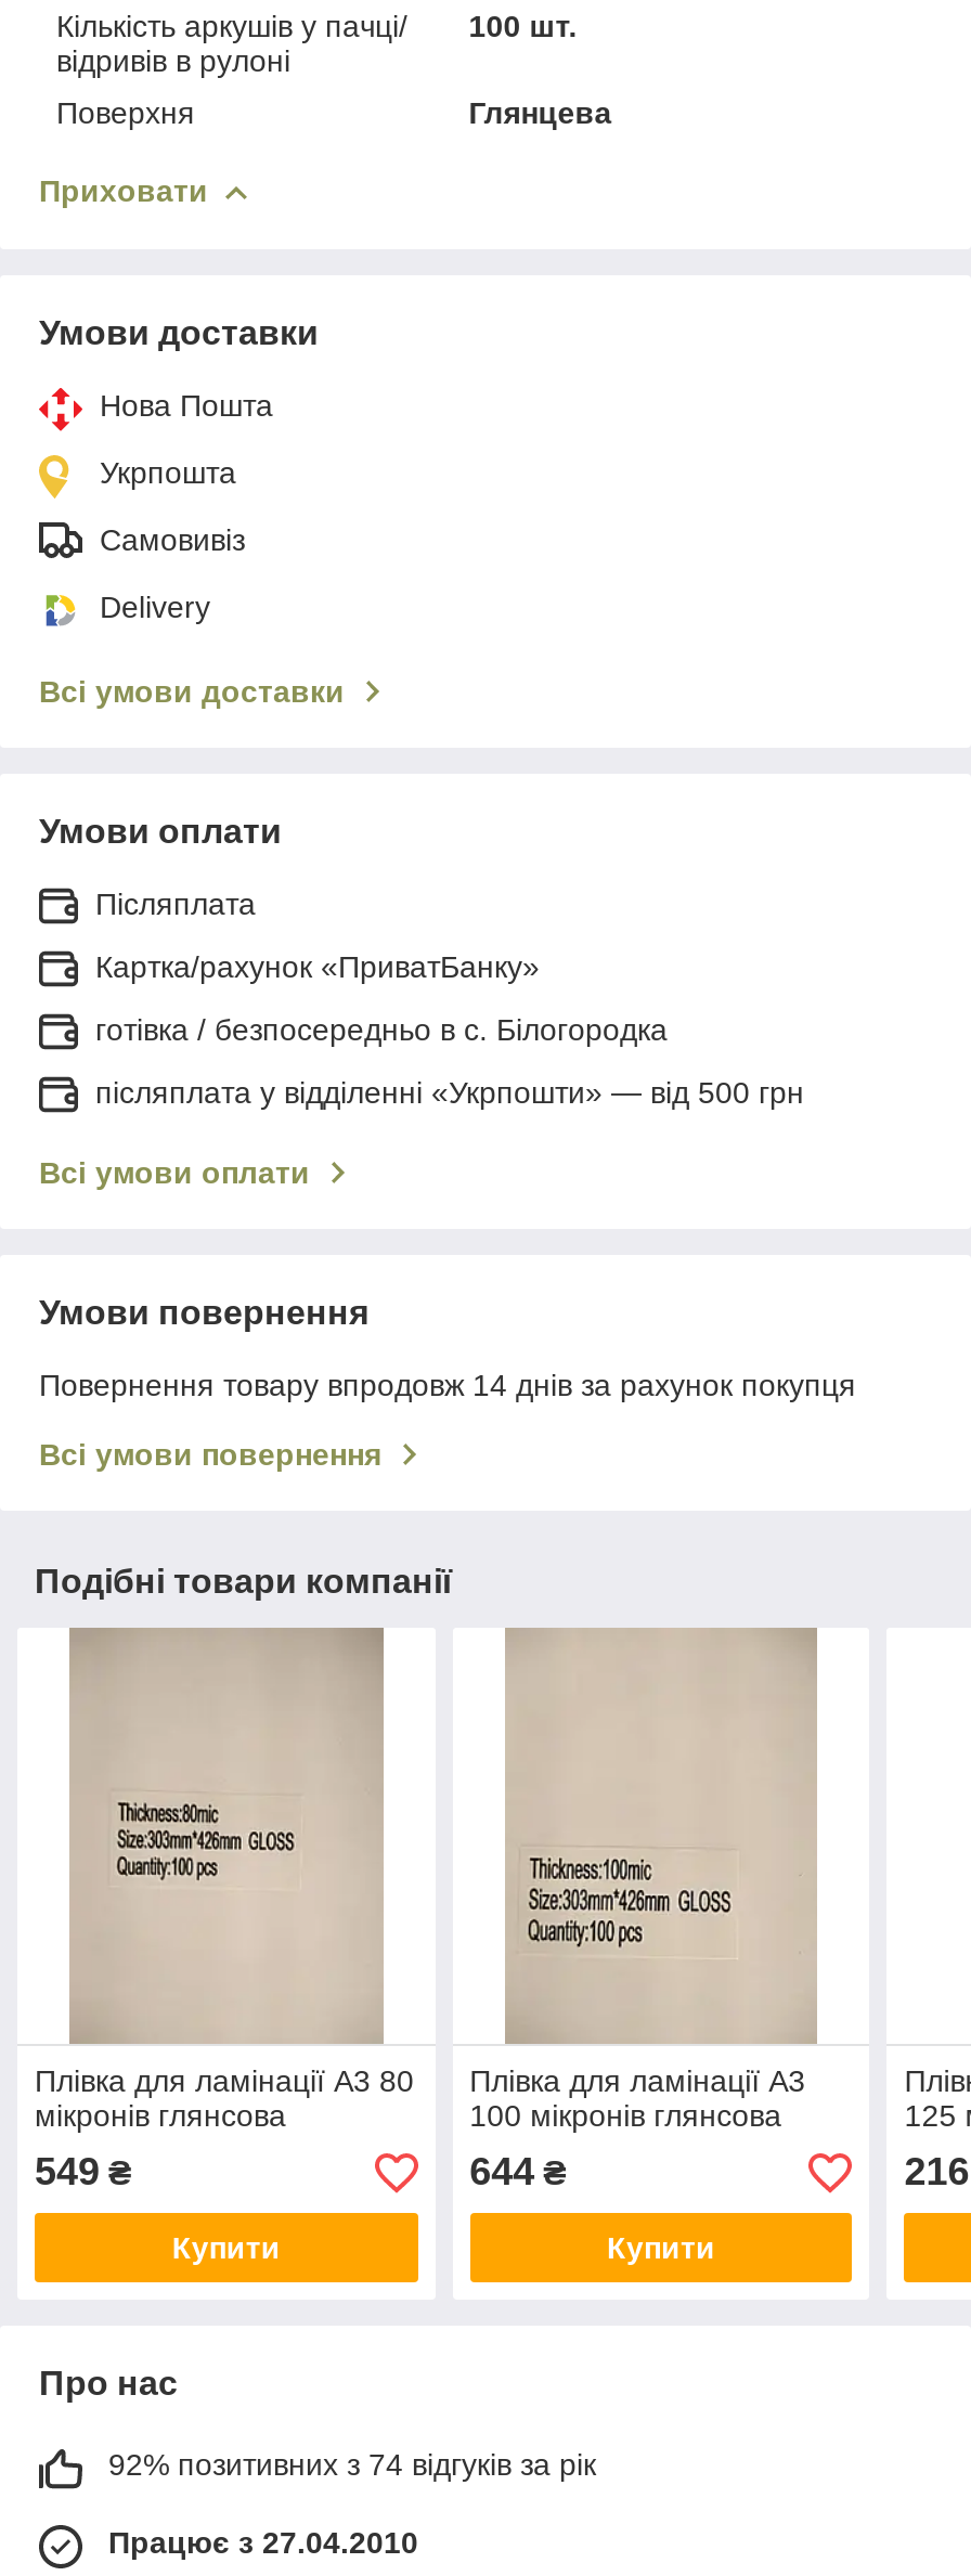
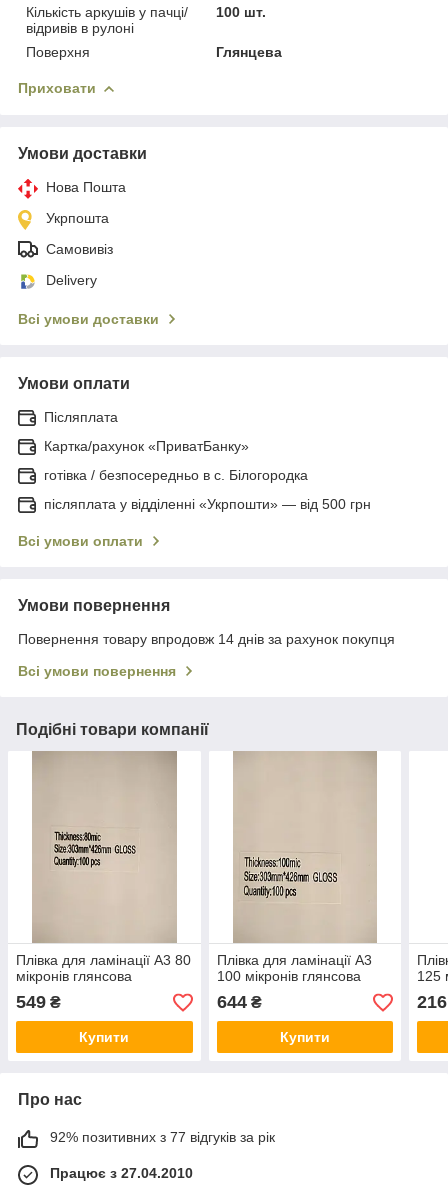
[108,2448,596,2483] 92% позитивних з 74 відгуків за рік -> [50,1129,275,1145] 92% позитивних з 77 відгуків за рік

